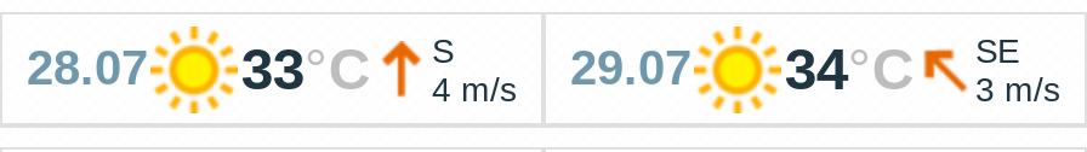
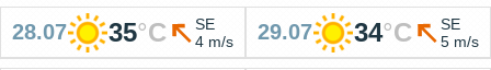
[241,31,454,101] 33 ° C | S -> [109,15,215,47] 35 ° C | SE
[975,69,1060,108] 3 m/s -> [441,33,479,50] 5 m/s

